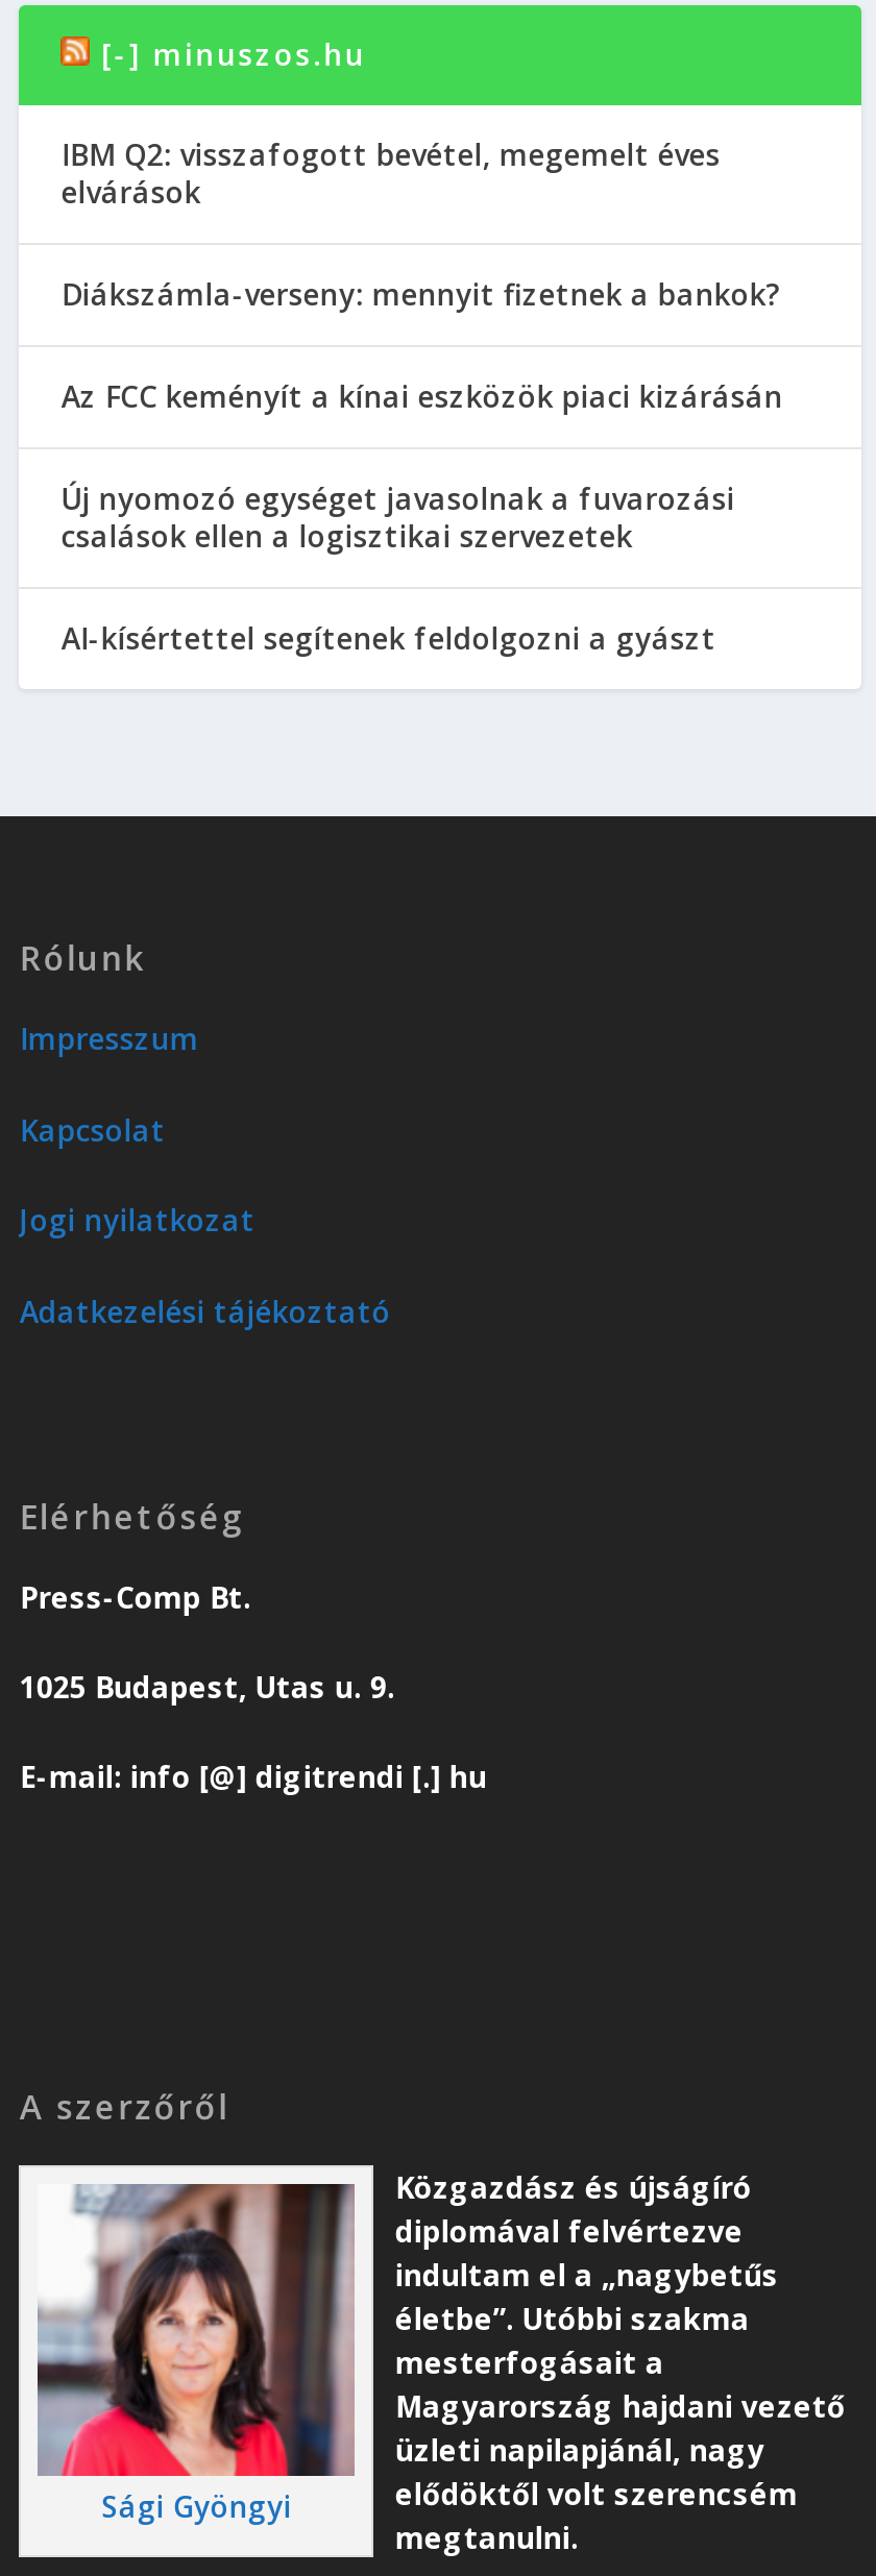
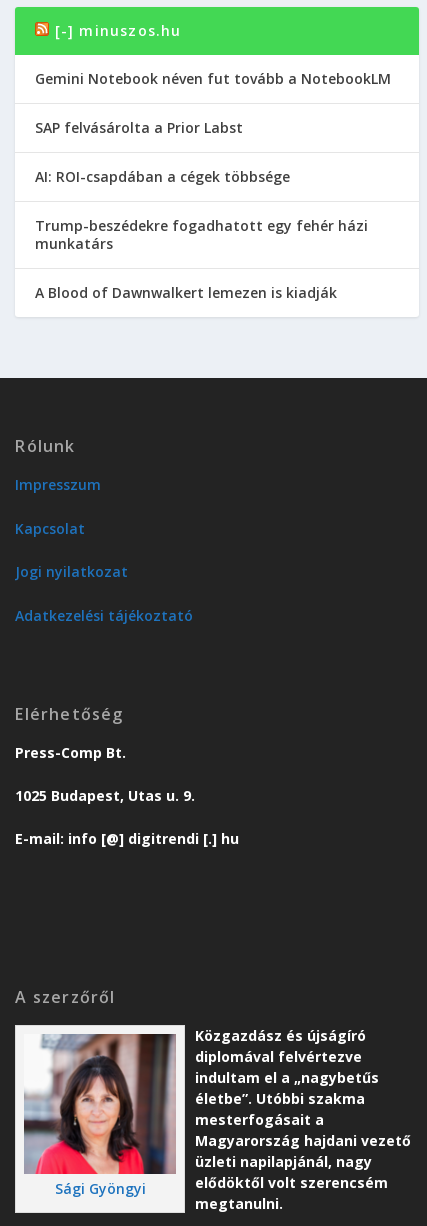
[61,135,720,212] IBM Q2: visszafogott bevétel, megemelt éves | elvárások -> [35,69,391,88] Gemini Notebook néven fut tovább a NotebookLM
[61,275,781,315] Diákszámla-verseny: mennyit fizetnek a bankok? -> [35,118,243,137] SAP felvásárolta a Prior Labst
[61,377,783,417] Az FCC keményít a kínai eszközök piaci kizárásán -> [35,167,290,186] AI: ROI-csapdában a cégek többsége
[61,479,735,556] Új nyomozó egységet javasolnak a fuvarozási | csalások ellen a logisztikai szervezetek -> [35,216,368,253] Trump-beszédekre fogadhatott egy fehér házi | munkatárs
[61,619,716,659] AI-kísértettel segítenek feldolgozni a gyászt -> [35,283,337,302] A Blood of Dawnwalkert lemezen is kiadják

